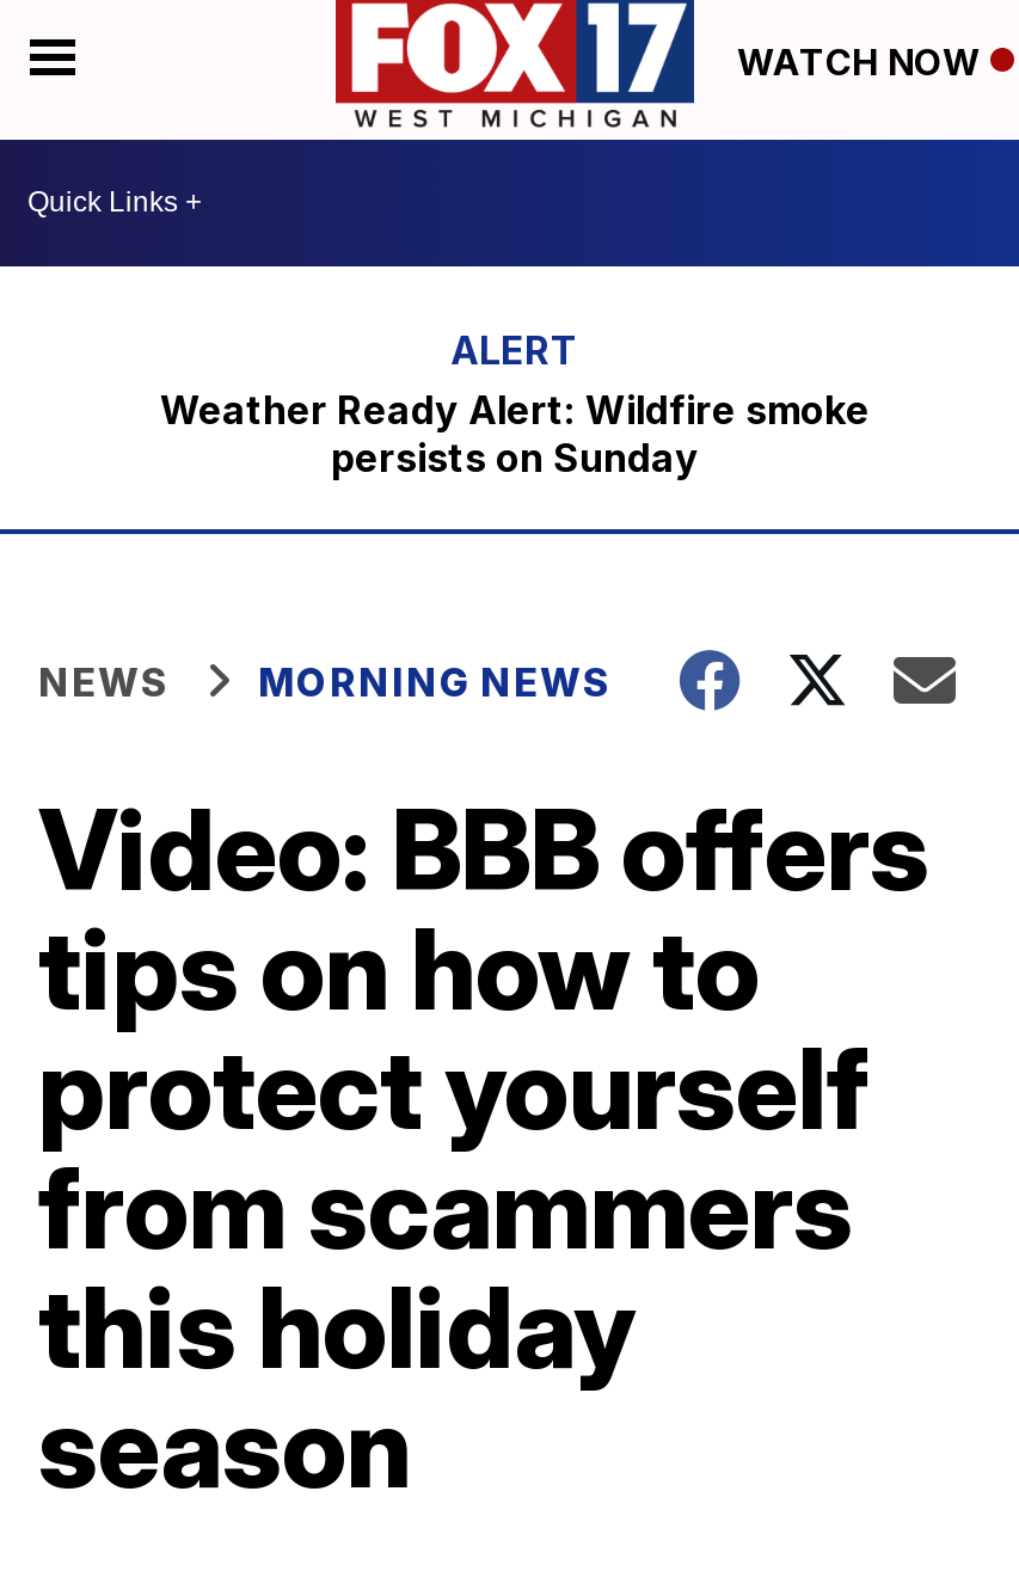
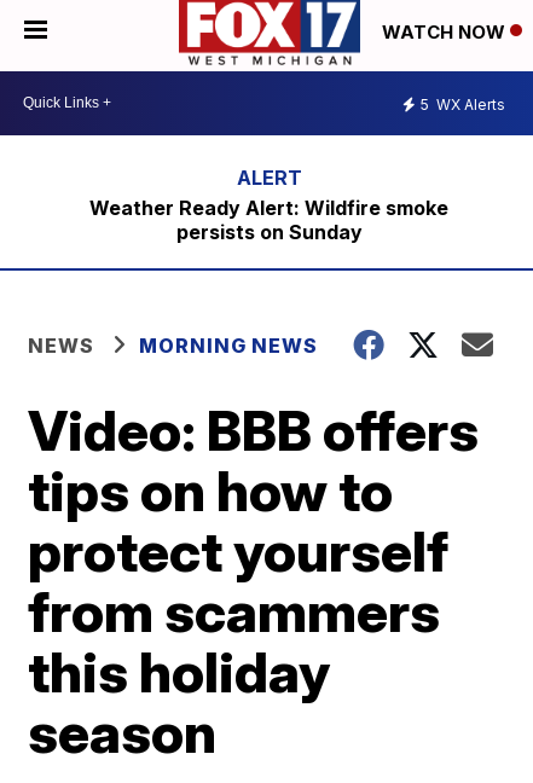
none -> [421,96,505,114] 5 WX Alerts

